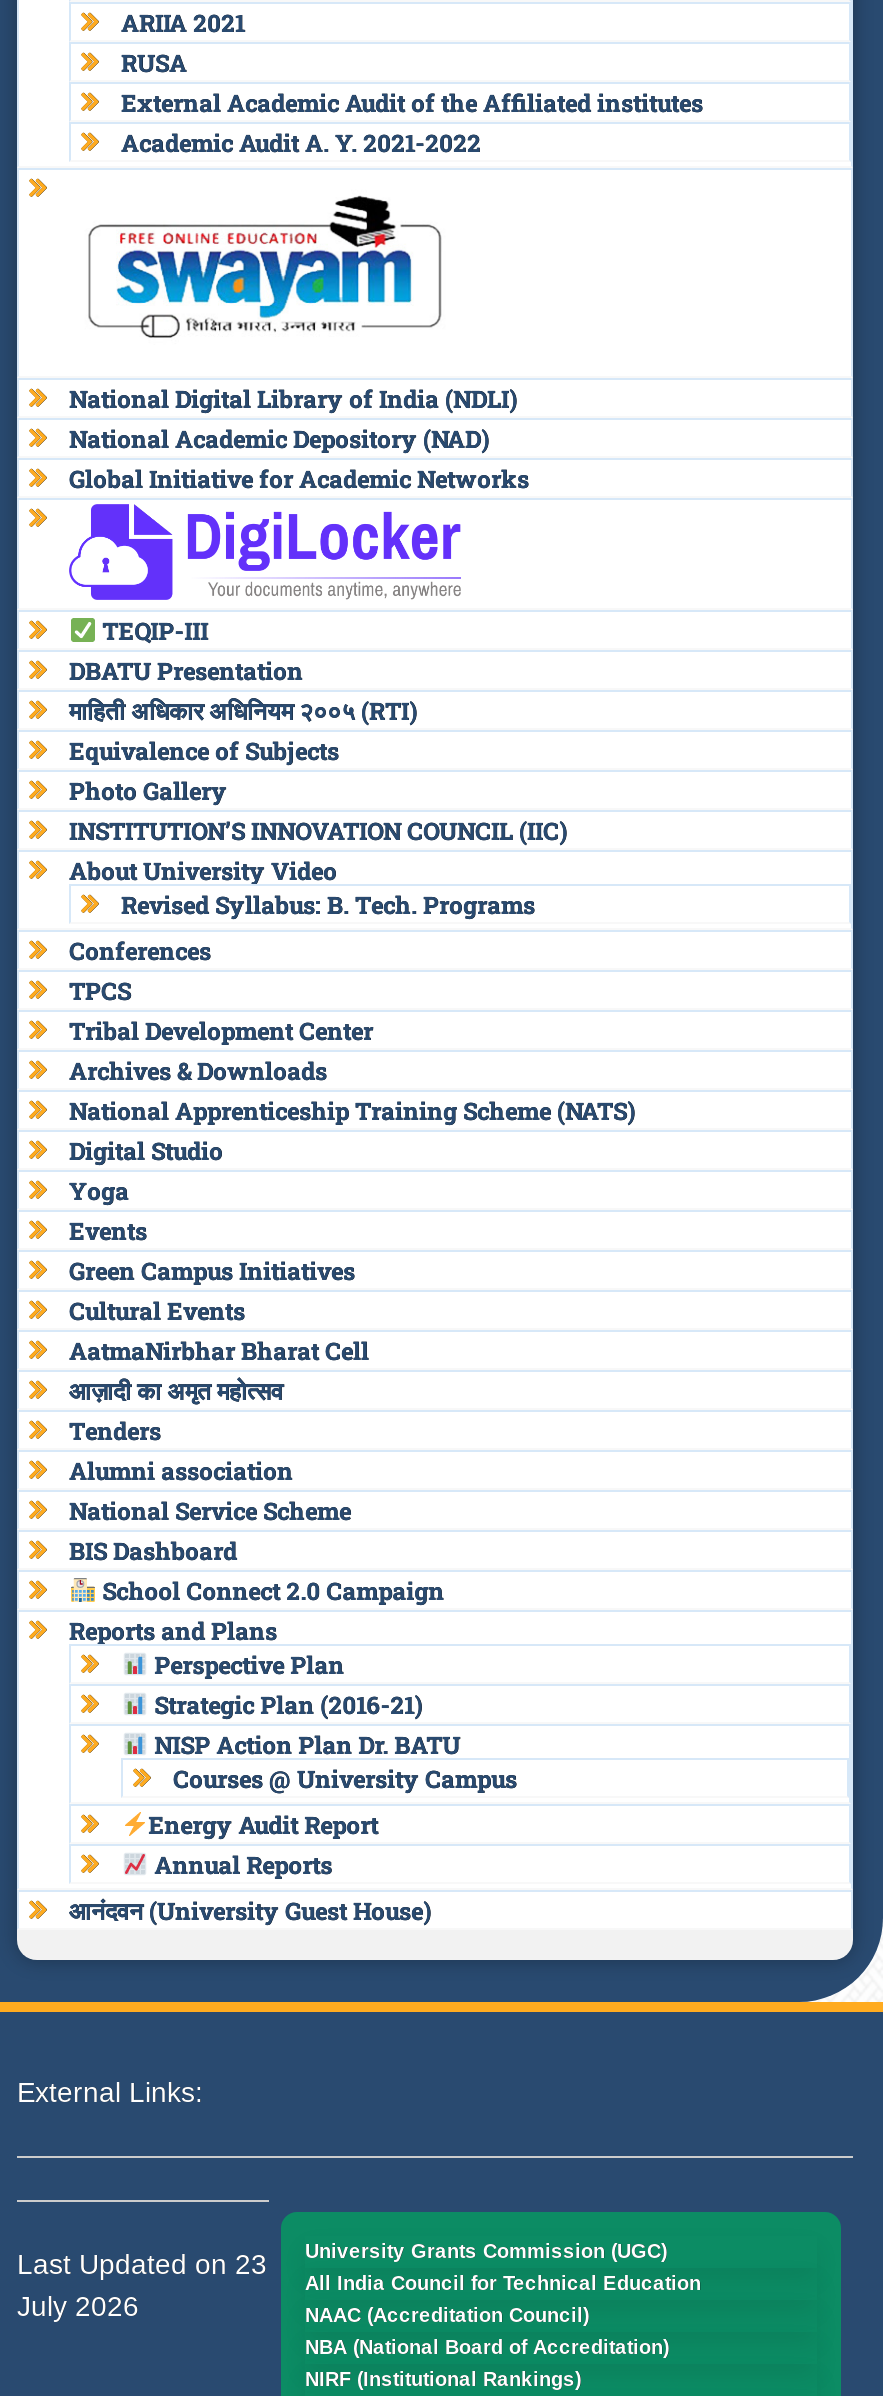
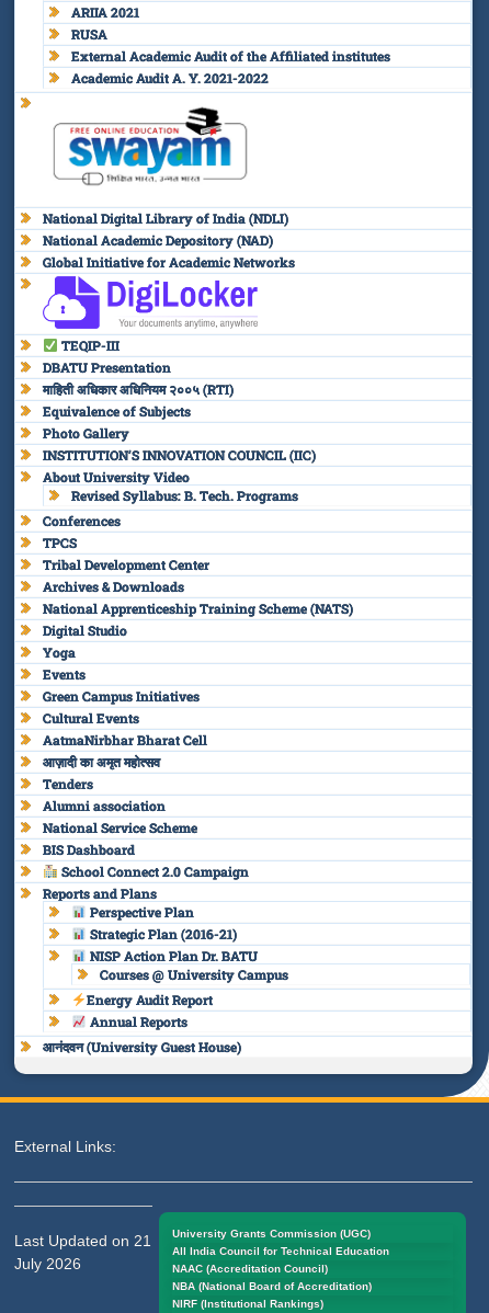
[17,2248,267,2280] Last Updated on 23 -> [14,1232,151,1250] Last Updated on 21

